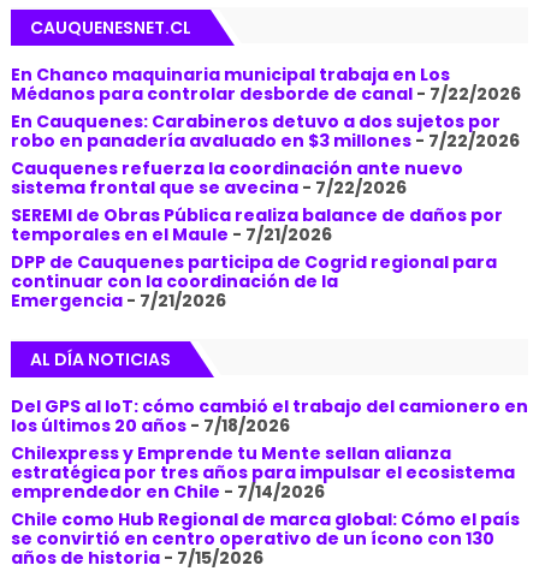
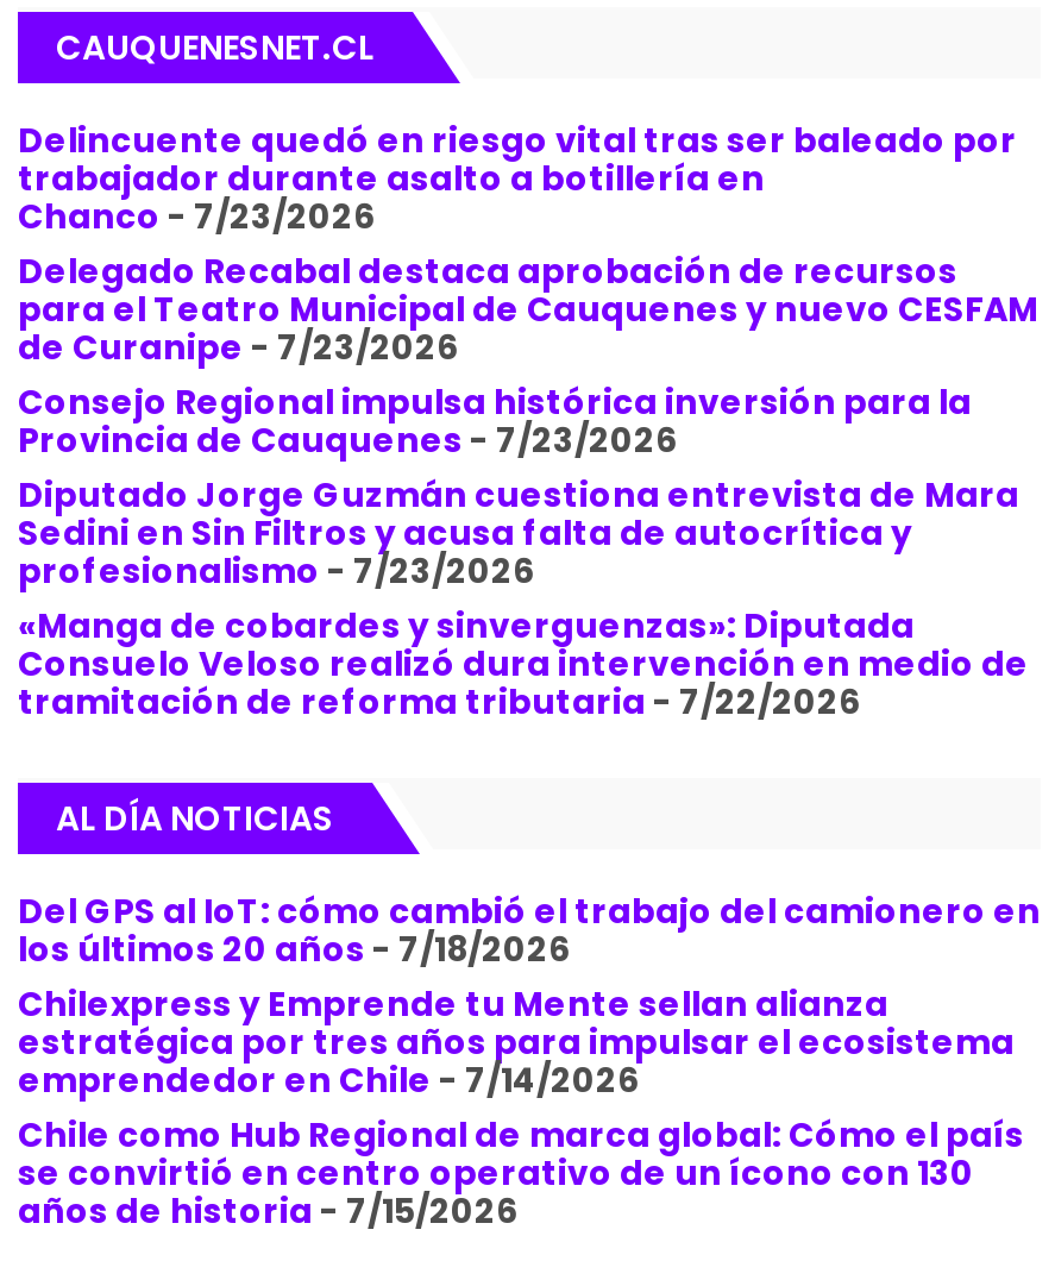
[11,63,521,313] En Chanco maquinaria municipal trabaja en Los | Médanos para controlar desborde de canal - 7/22/2026 | En Cauquenes: Carabineros detuvo a dos sujetos por | robo en panadería avaluado en $3 millones - 7/22/2026 | Cauquenes refuerza la coordinación ante nuevo | sistema frontal que se avecina - 7/22/2026 | SEREMI de Obras Pública realiza balance de daños por | temporales en el Maule - 7/21/2026 | DPP de Cauquenes participa de Cogrid regional para | continuar con la coordinación de la | Emergencia - 7/21/2026 -> [18,117,1038,726] Delincuente quedó en riesgo vital tras ser baleado por | trabajador durante asalto a botillería en | Chanco - 7/23/2026 | Delegado Recabal destaca aprobación de recursos | para el Teatro Municipal de Cauquenes y nuevo CESFAM | de Curanipe - 7/23/2026 | Consejo Regional impulsa histórica inversión para la | Provincia de Cauquenes - 7/23/2026 | Diputado Jorge Guzmán cuestiona entrevista de Mara | Sedini en Sin Filtros y acusa falta de autocrítica y | profesionalismo - 7/23/2026 | «Manga de cobardes y sinverguenzas»: Diputada | Consuelo Veloso realizó dura intervención en medio de | tramitación de reforma tributaria - 7/22/2026

